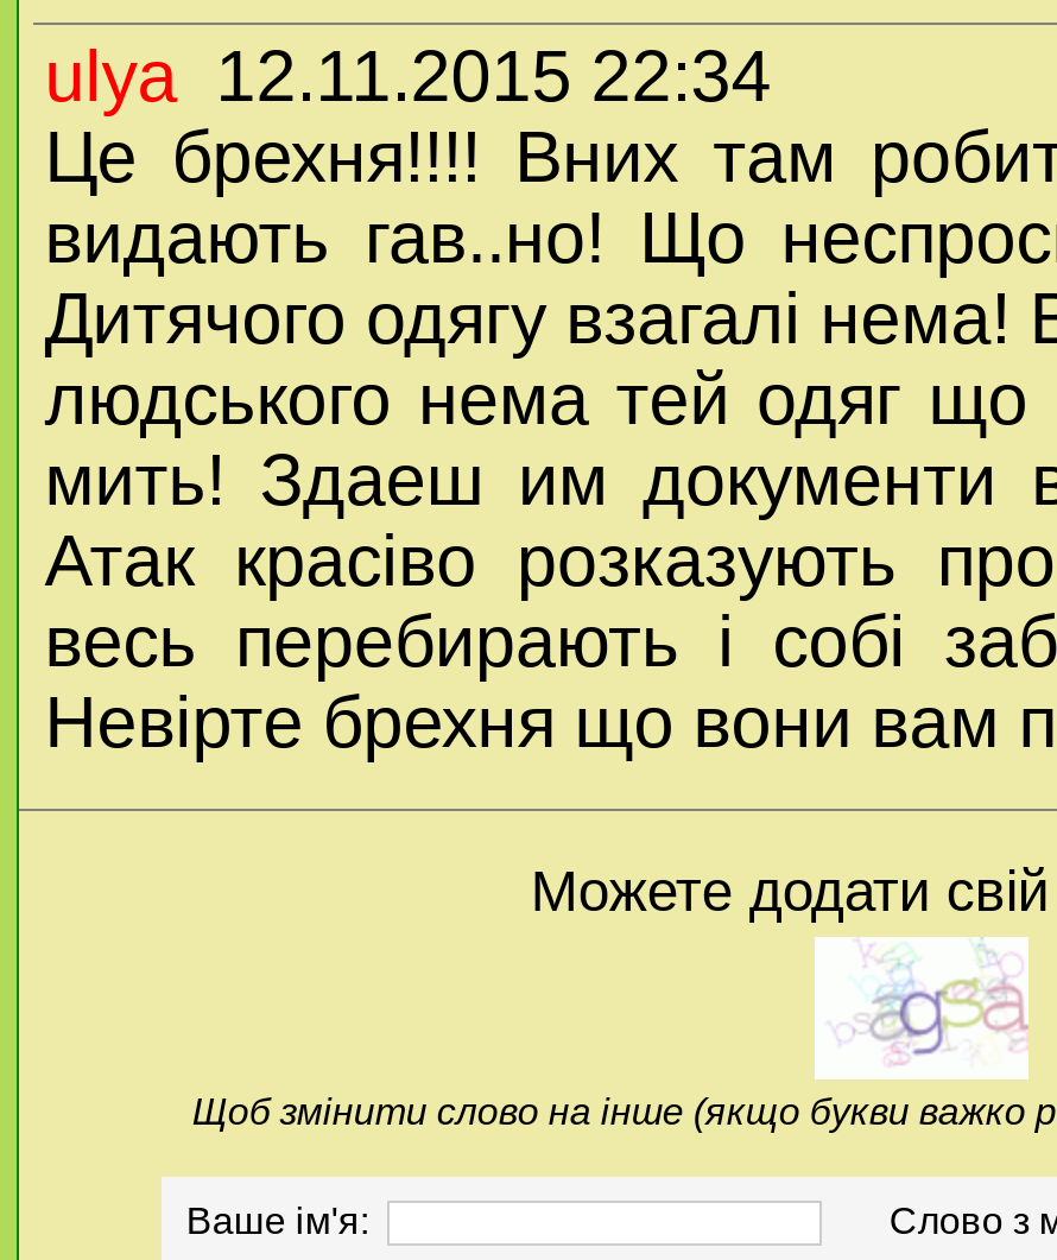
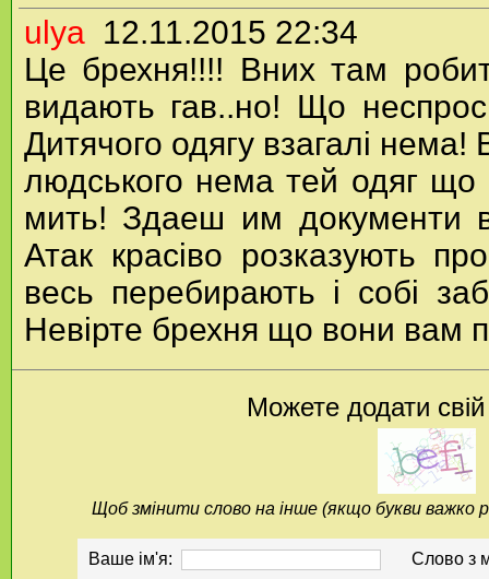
[853,944,1028,1065] [image] -> [393,430,476,482] [image]

